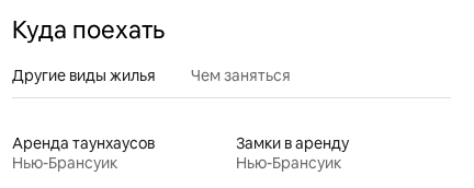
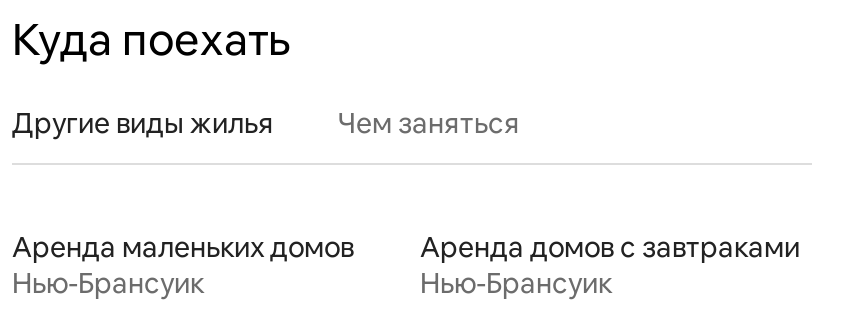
[12,134,155,153] Аренда таунхаусов -> [12,229,354,265] Аренда маленьких домов
[236,134,349,153] Замки в аренду -> [420,229,800,265] Аренда домов с завтраками

